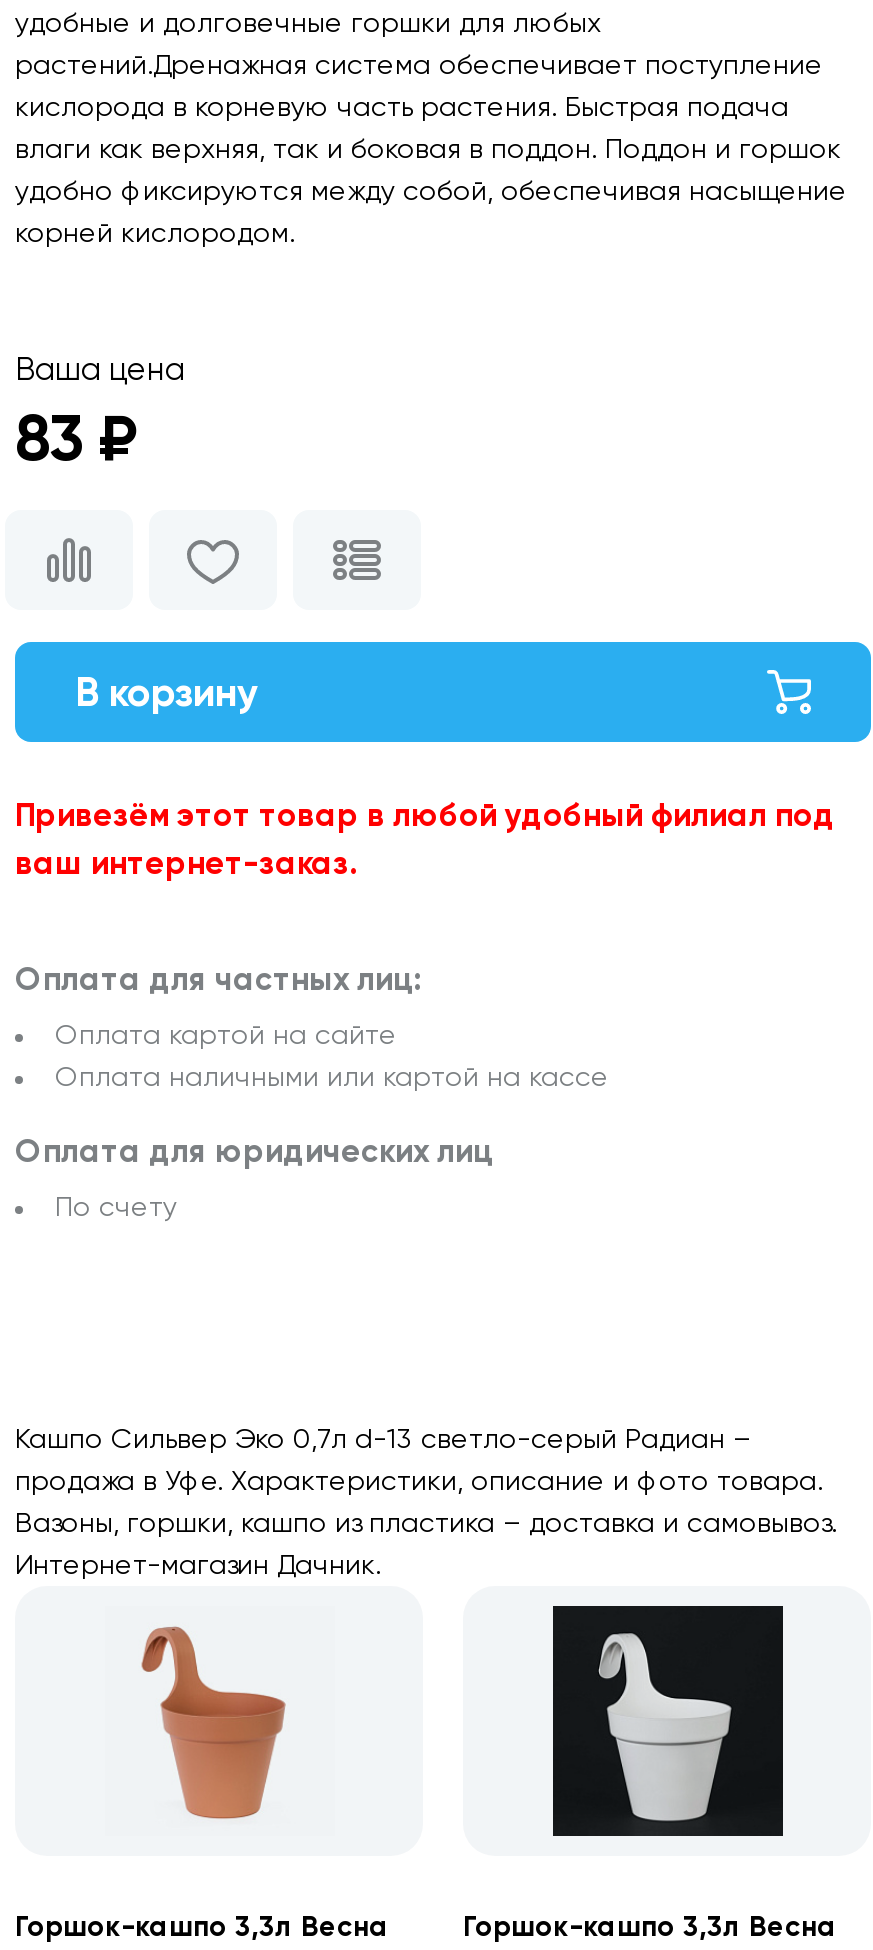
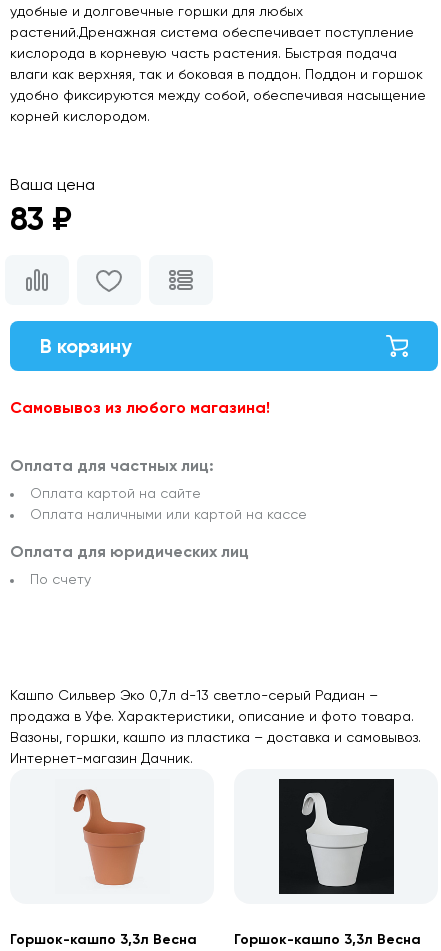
[15,796,835,882] Привезём этот товар в любой удобный филиал под | ваш интернет-заказ. -> [10,398,270,417] Самовывоз из любого магазина!

